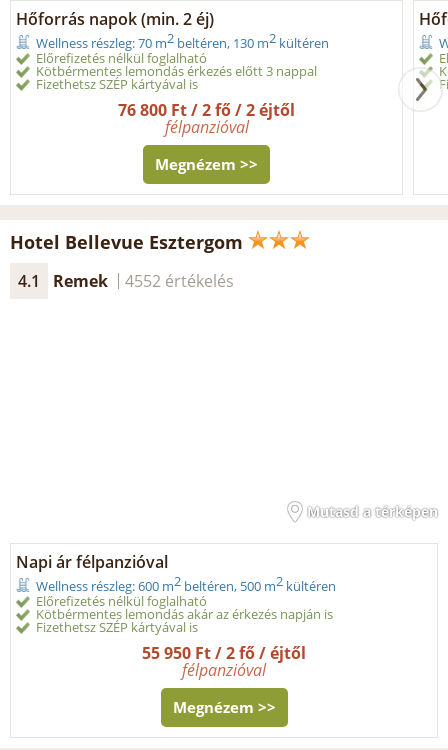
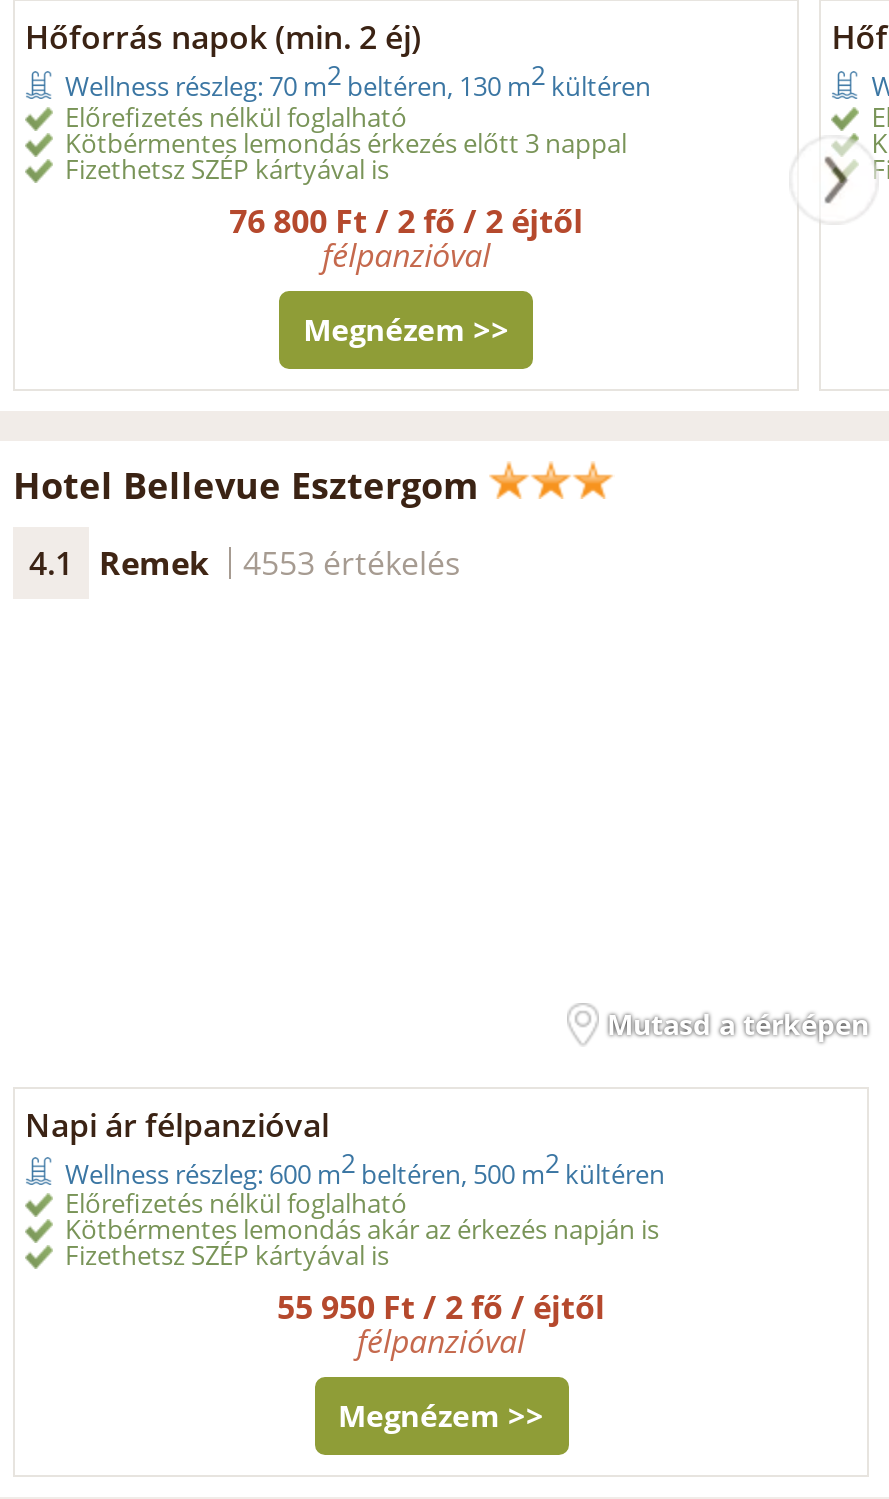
[18,270,234,292] 4.1 Remek 4552 értékelés -> [29,540,461,584] 4.1 Remek 4553 értékelés

